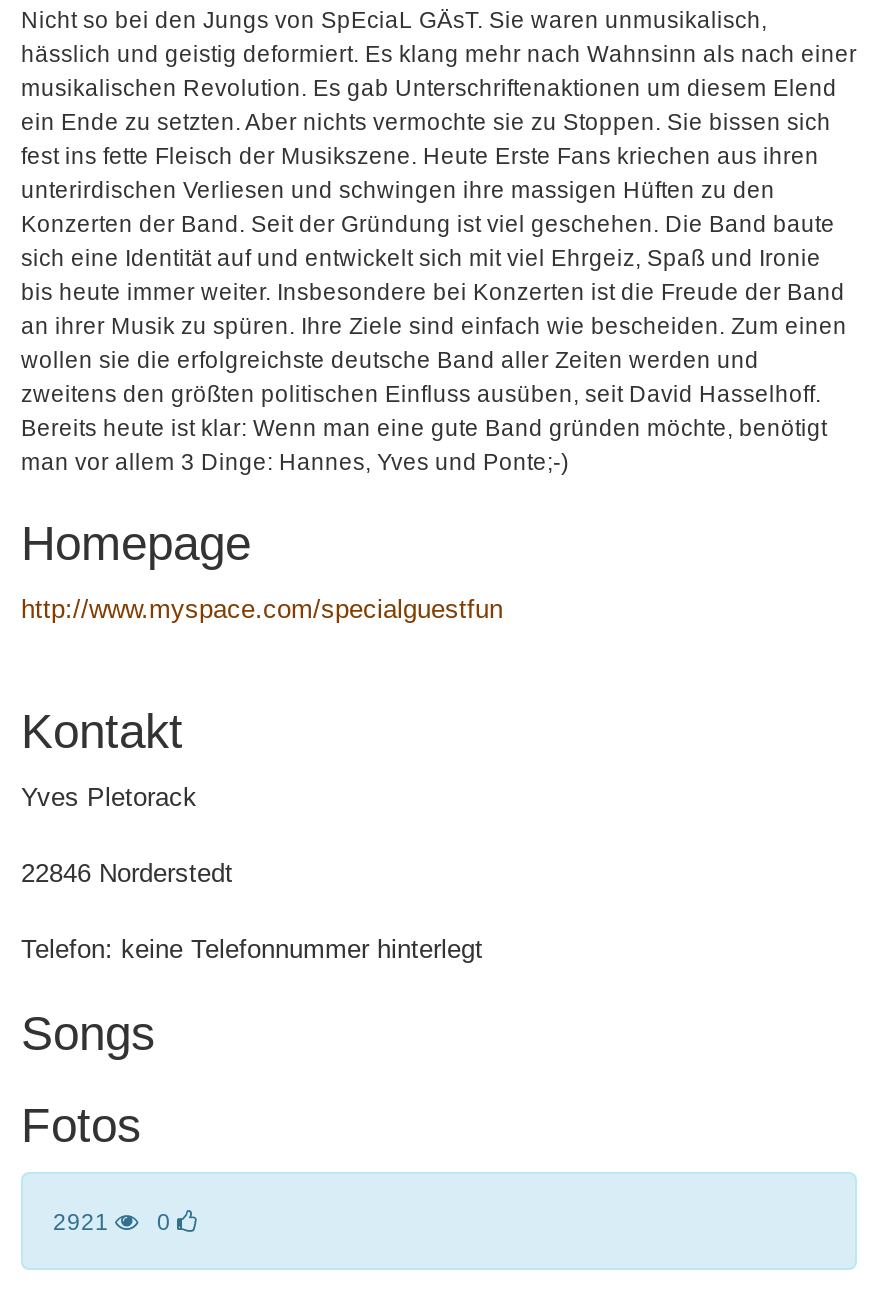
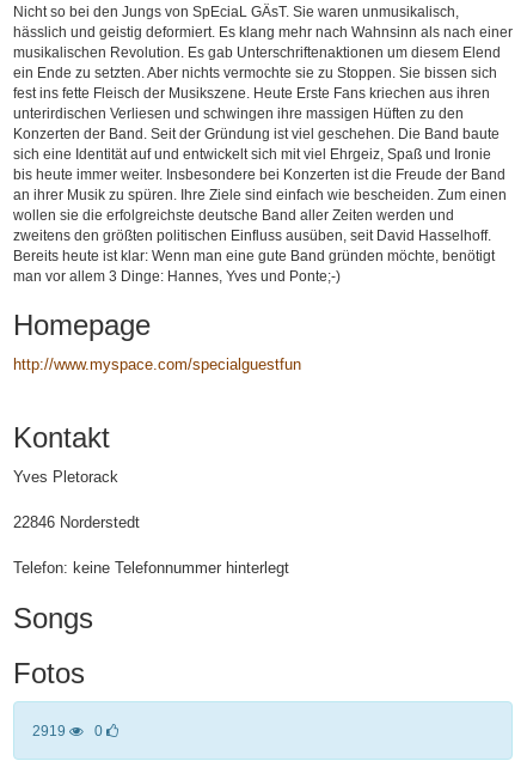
[53,1208,171,1234] 2921 0 -> [32,723,103,738] 2919 0

